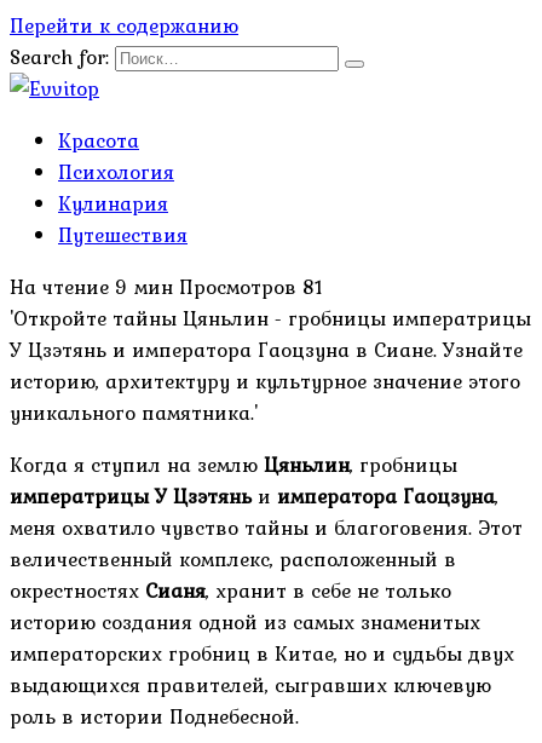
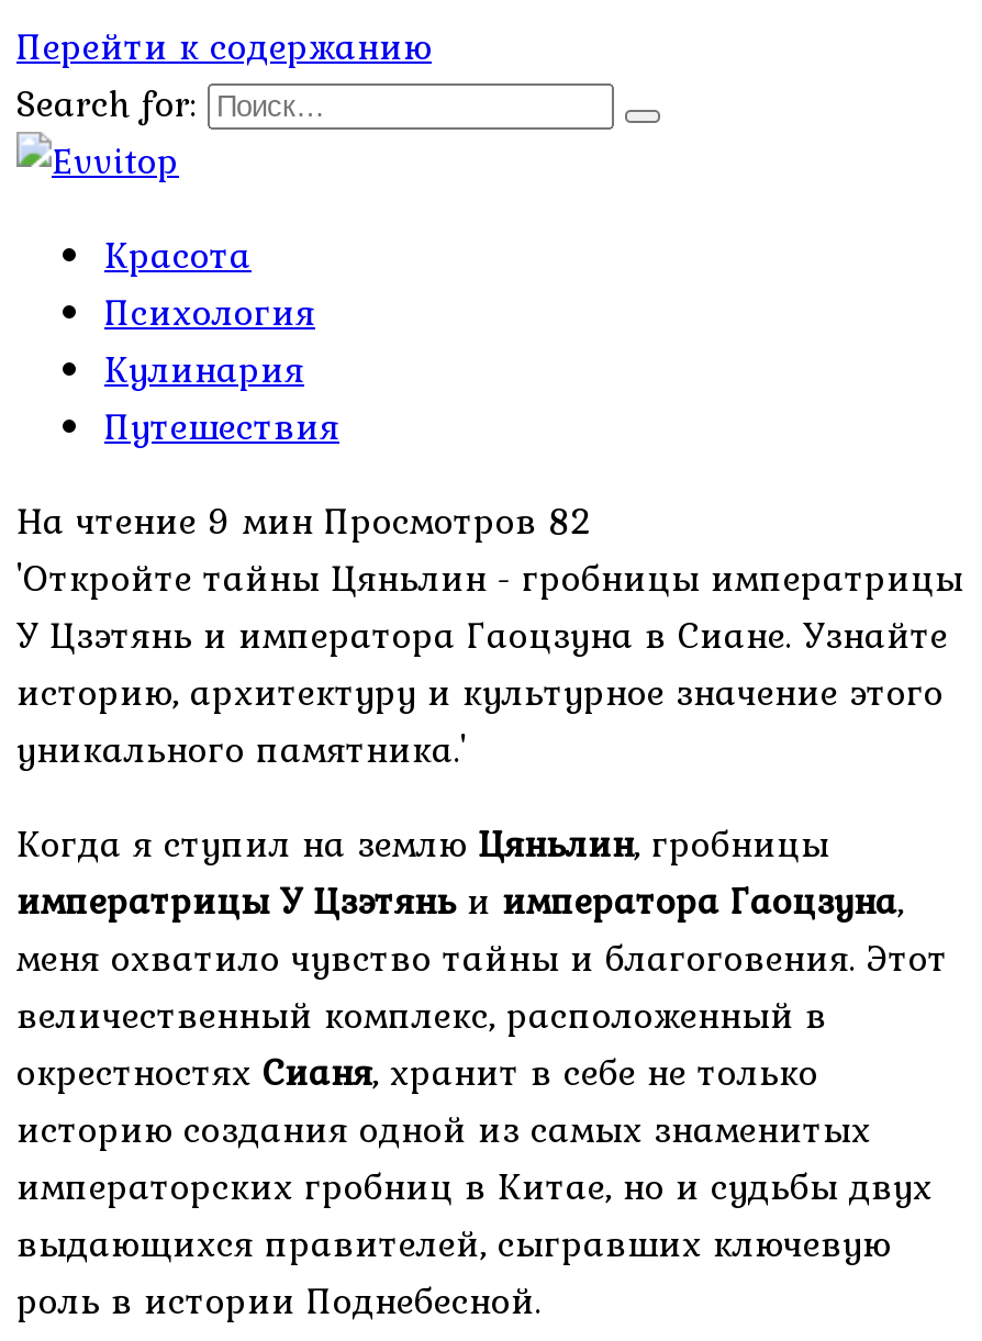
[10,271,323,303] На чтение 9 мин Просмотров 81 -> [16,492,592,549] На чтение 9 мин Просмотров 82

